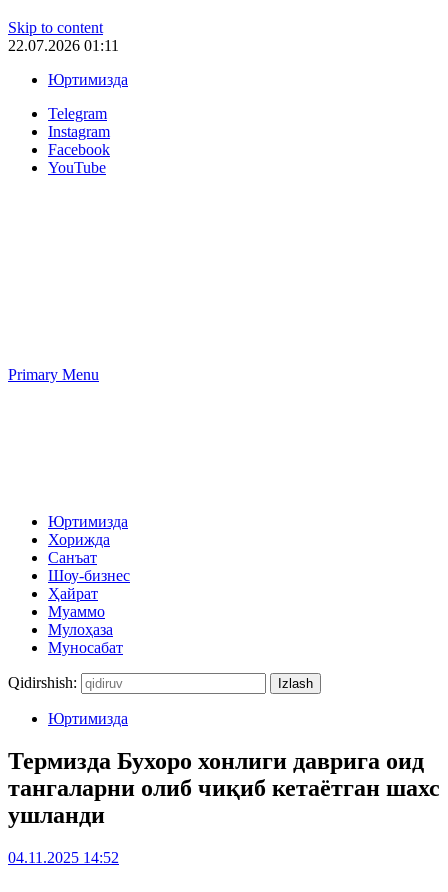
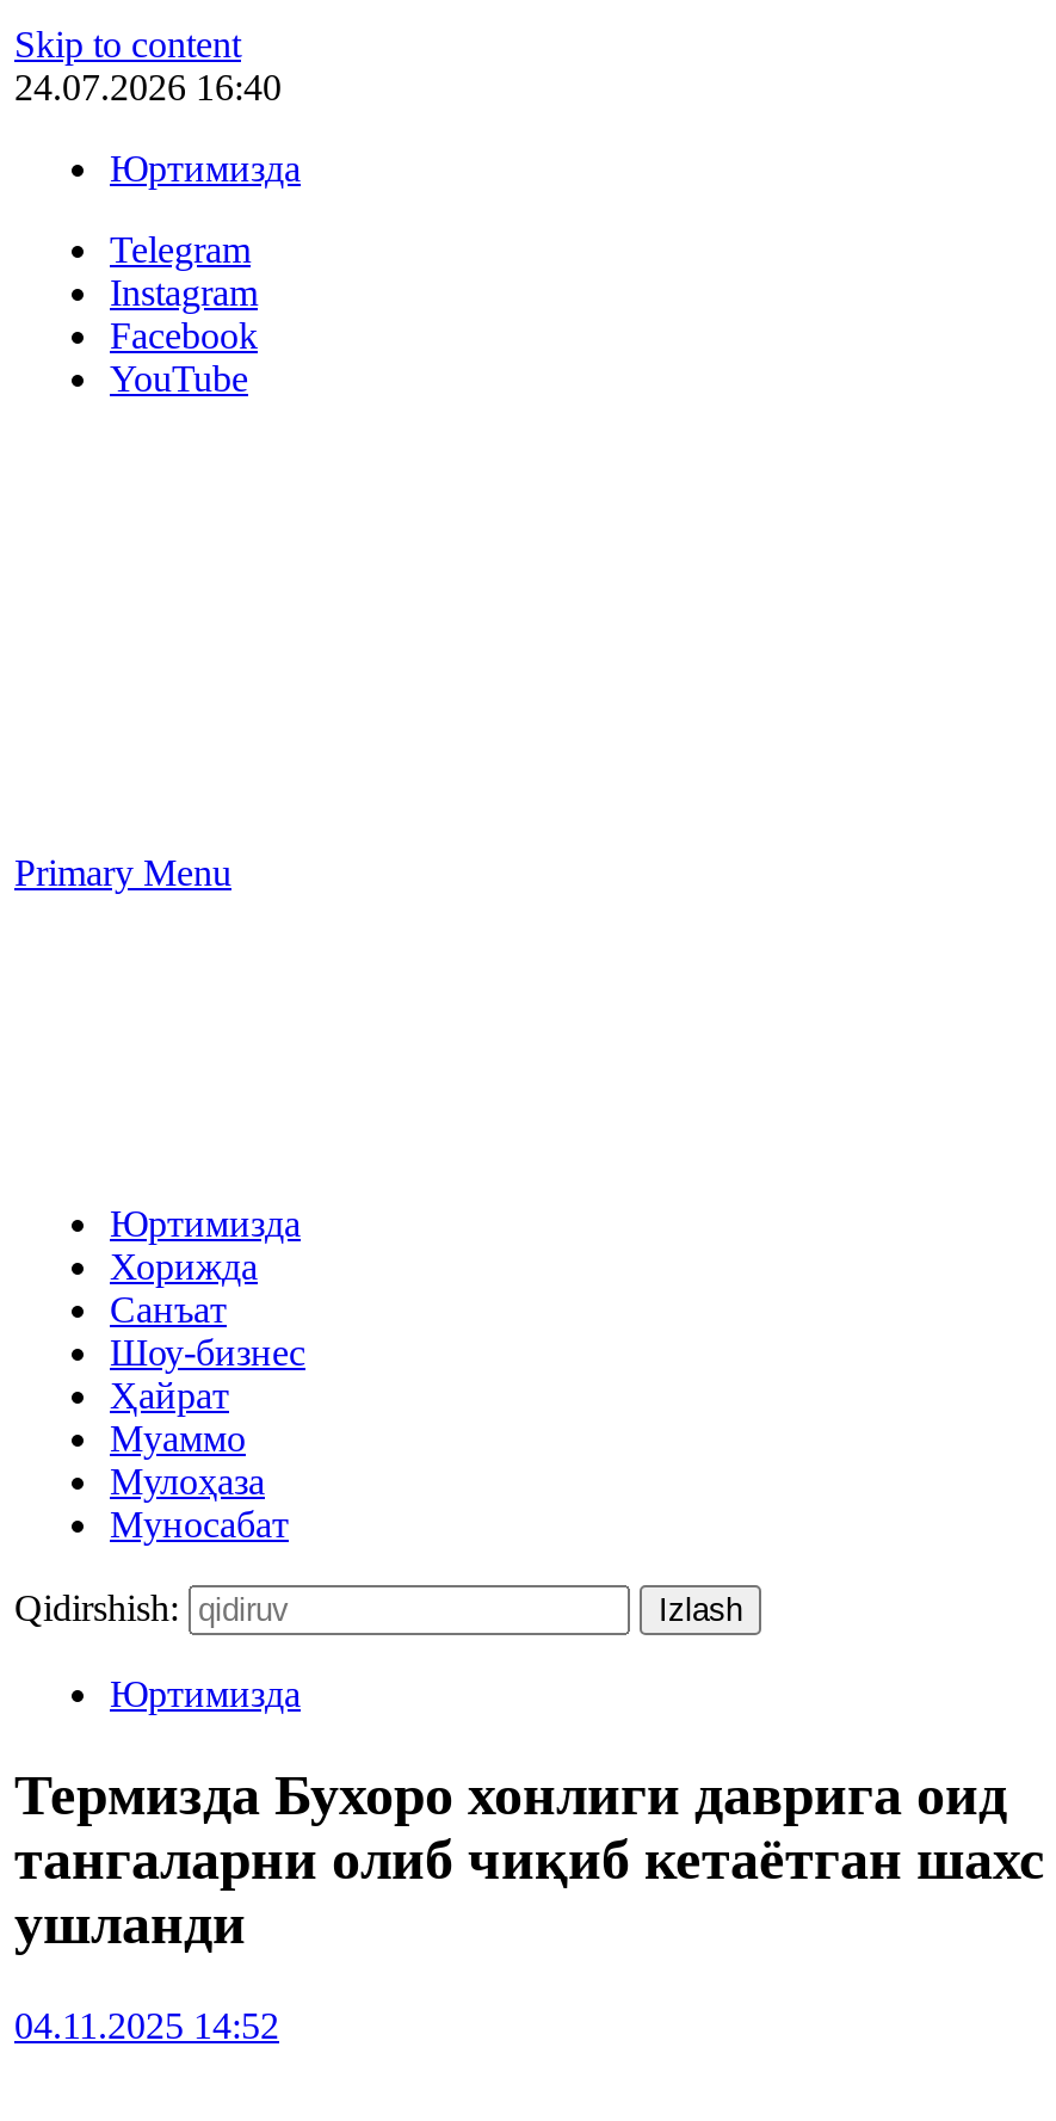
[8,37,119,54] 22.07.2026 01:11 -> [14,67,282,107] 24.07.2026 16:40

